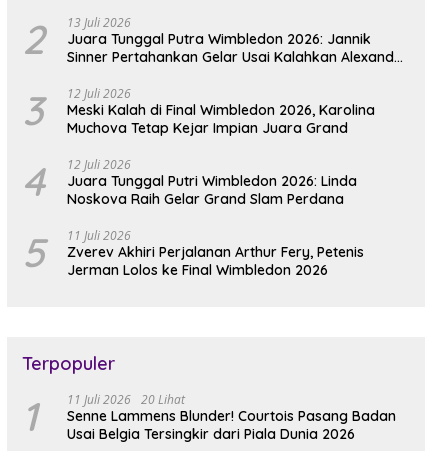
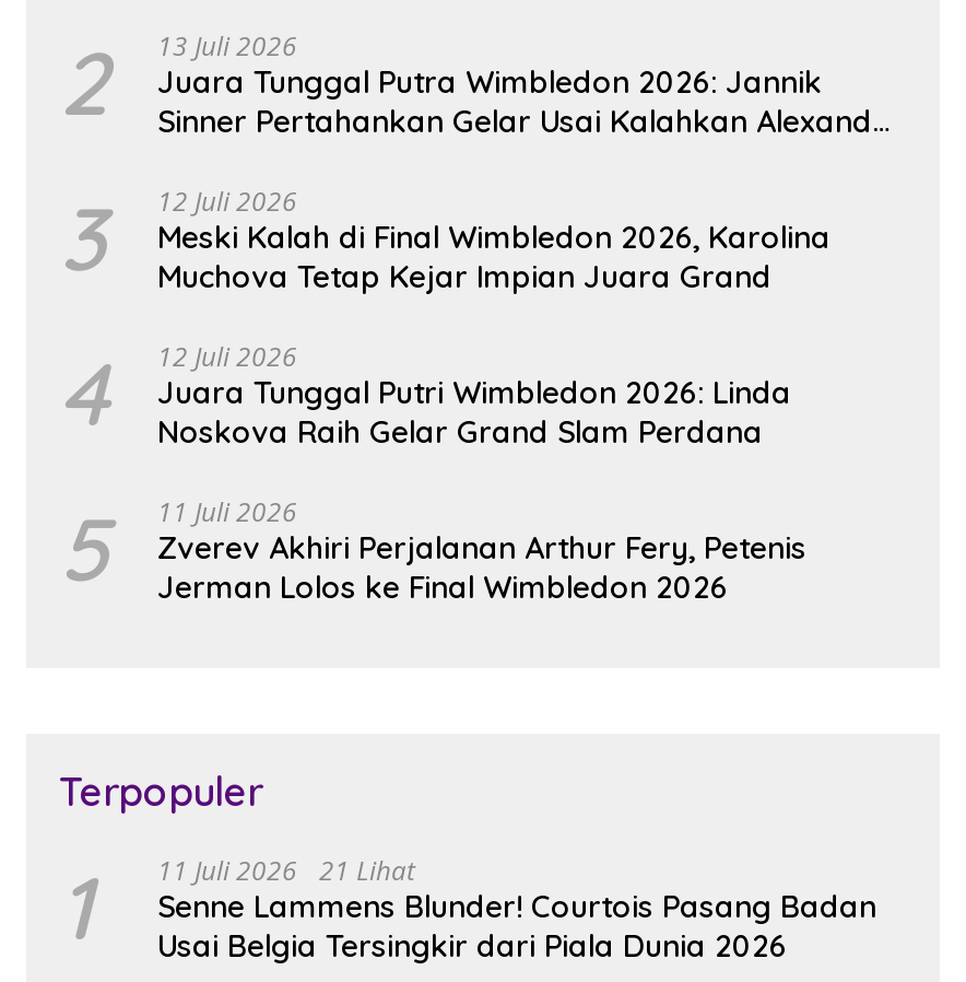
[22,391,396,443] 1 11 Juli 2026 20 Lihat Senne Lammens Blunder! Courtois Pasang Badan Usai Belgia Tersingkir dari Piala Dunia 2026 -> [59,851,876,965] 1 11 Juli 2026 21 Lihat Senne Lammens Blunder! Courtois Pasang Badan Usai Belgia Tersingkir dari Piala Dunia 2026

